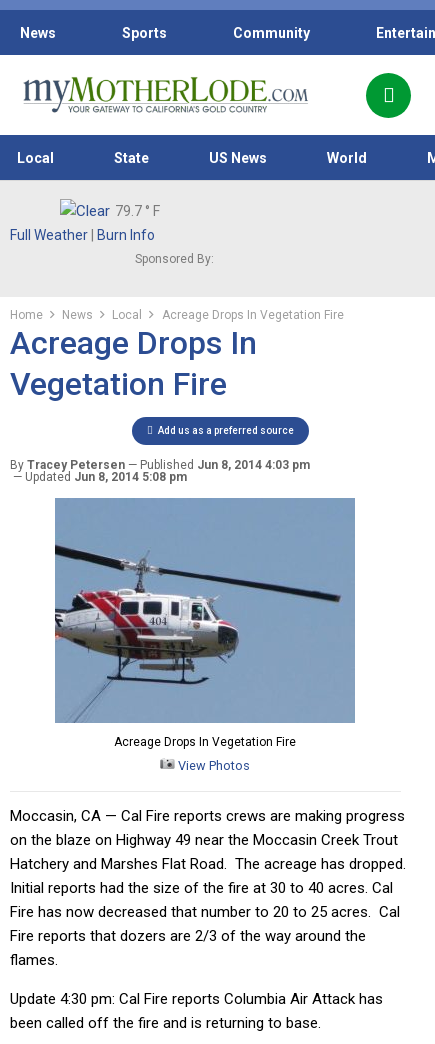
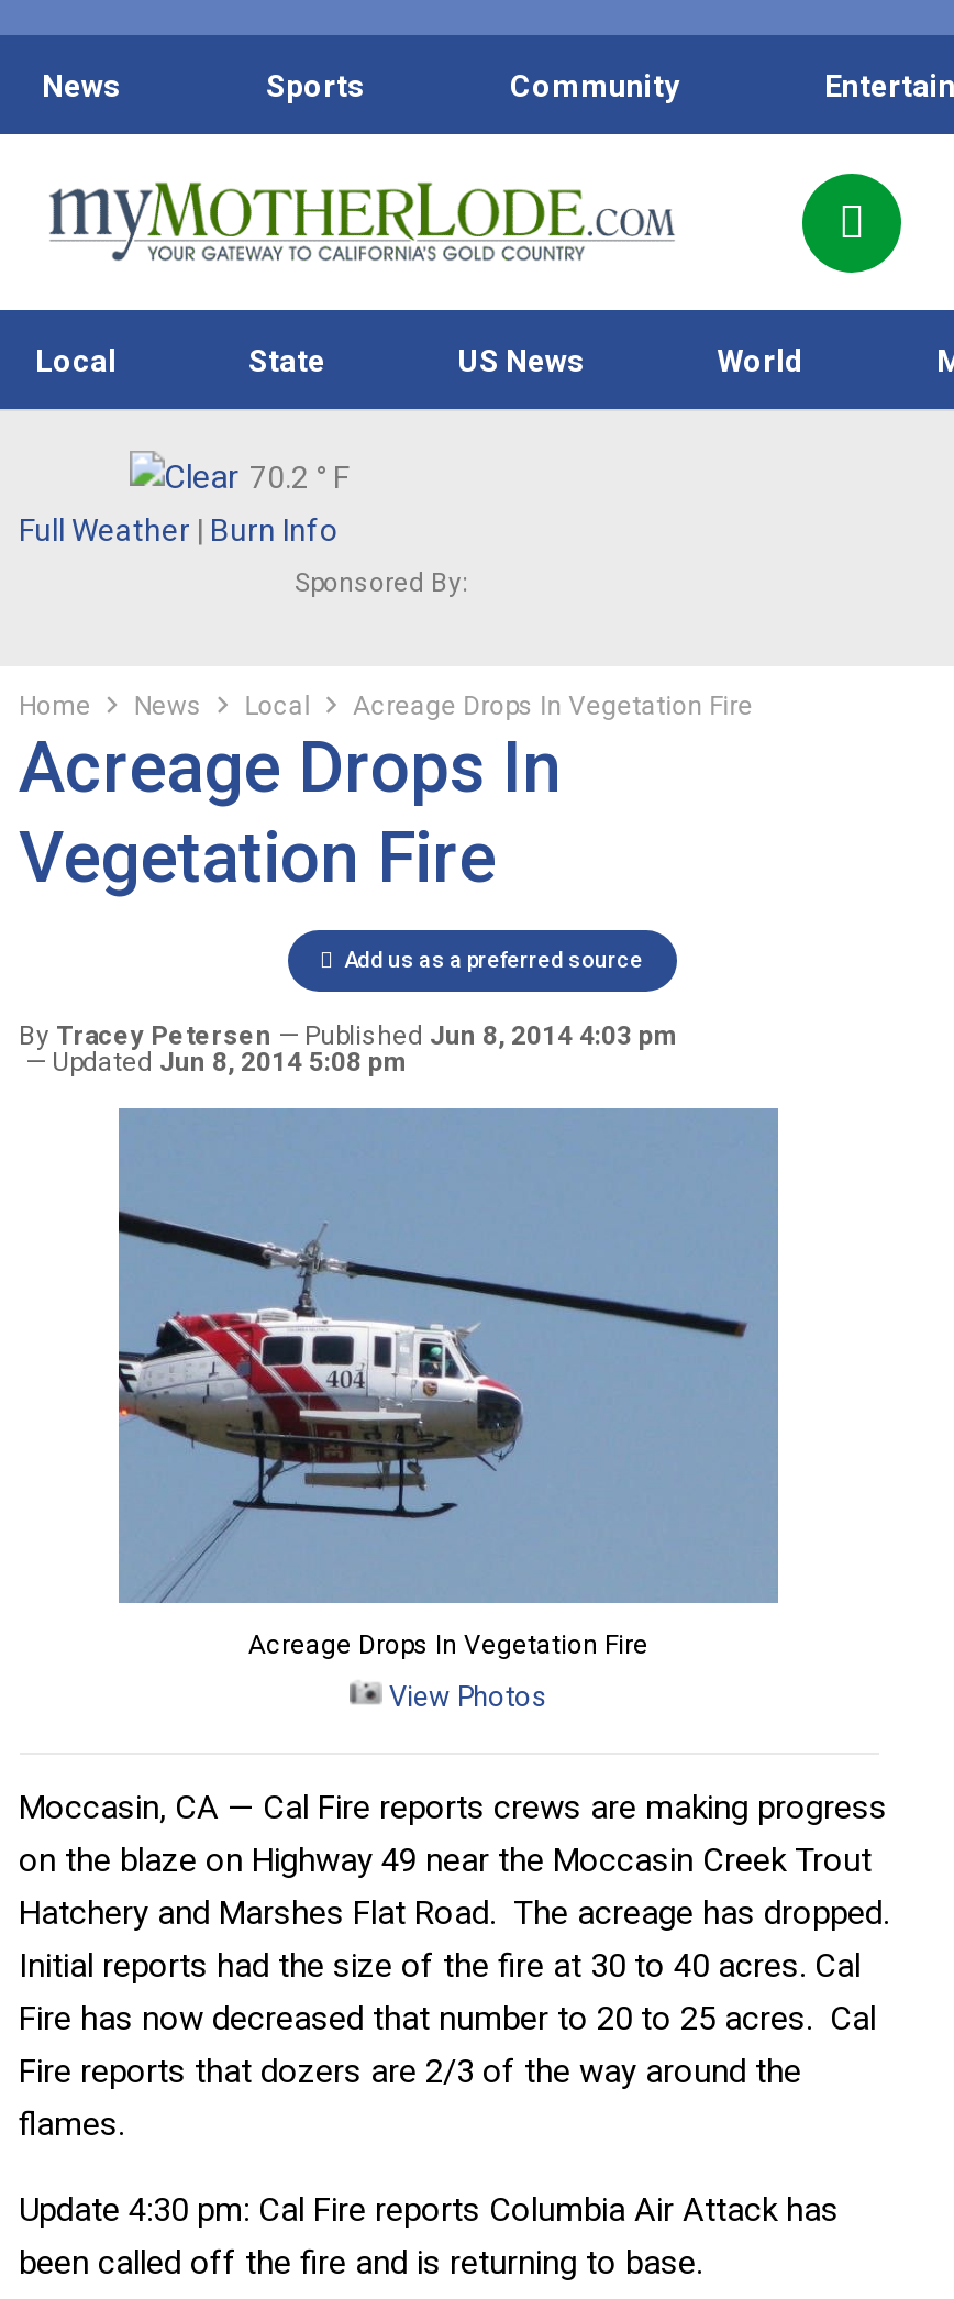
[114,203,159,219] 79.7 ° F -> [249,460,348,495] 70.2 ° F

